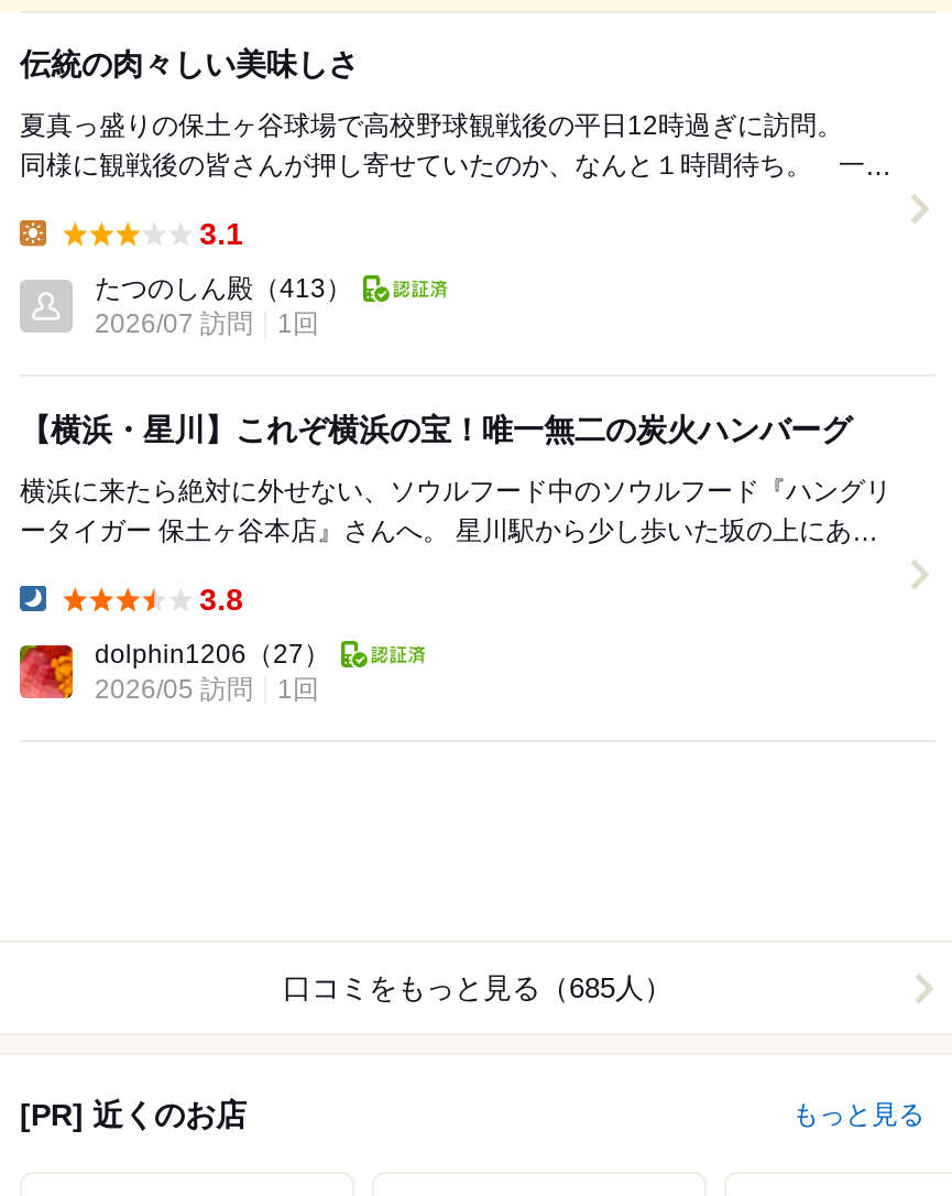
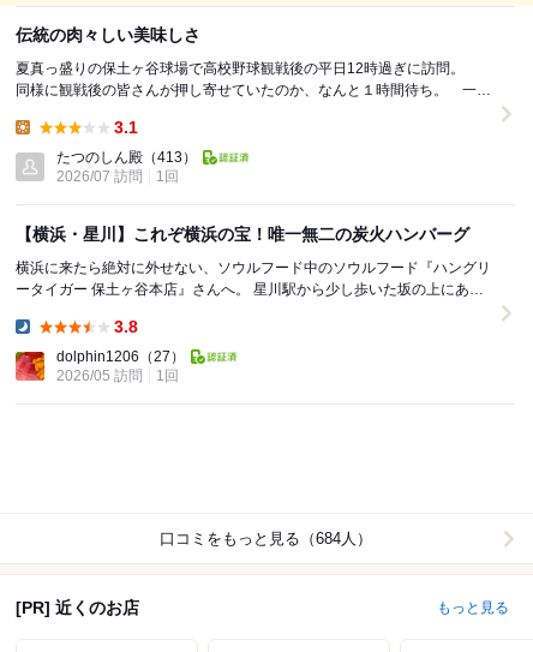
[283,972,672,1005] 口コミをもっと見る（685人） -> [159,530,372,548] 口コミをもっと見る（684人）

